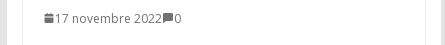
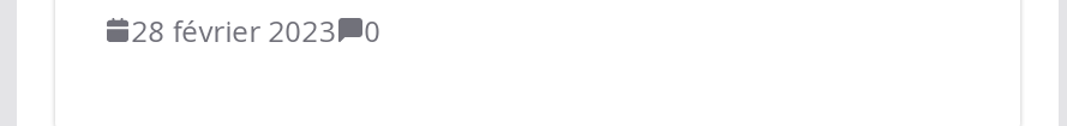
[55,10,181,27] 17 novembre 2022 0 -> [131,11,381,51] 28 février 2023 0

